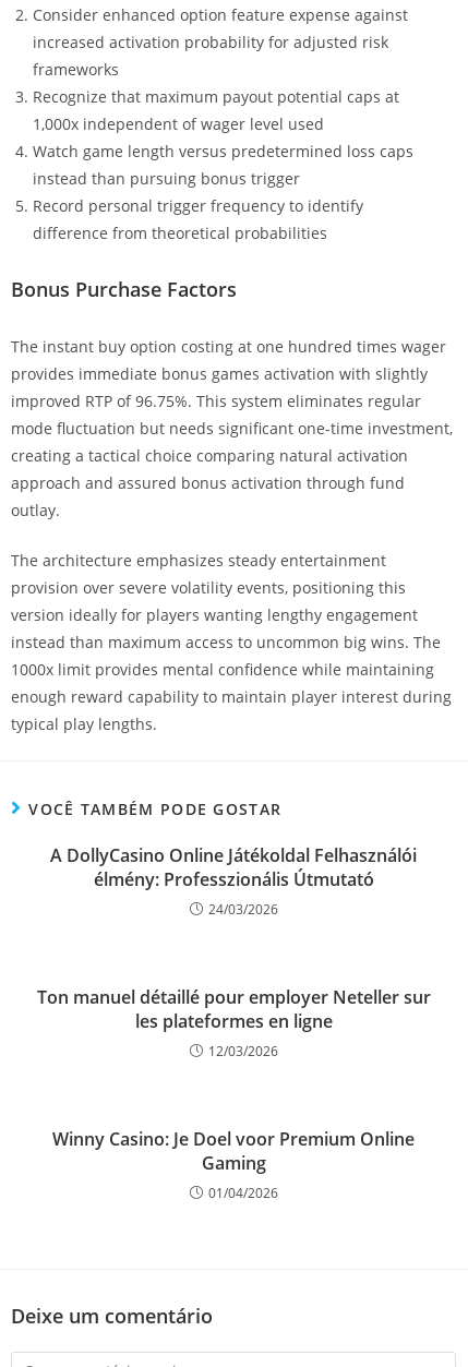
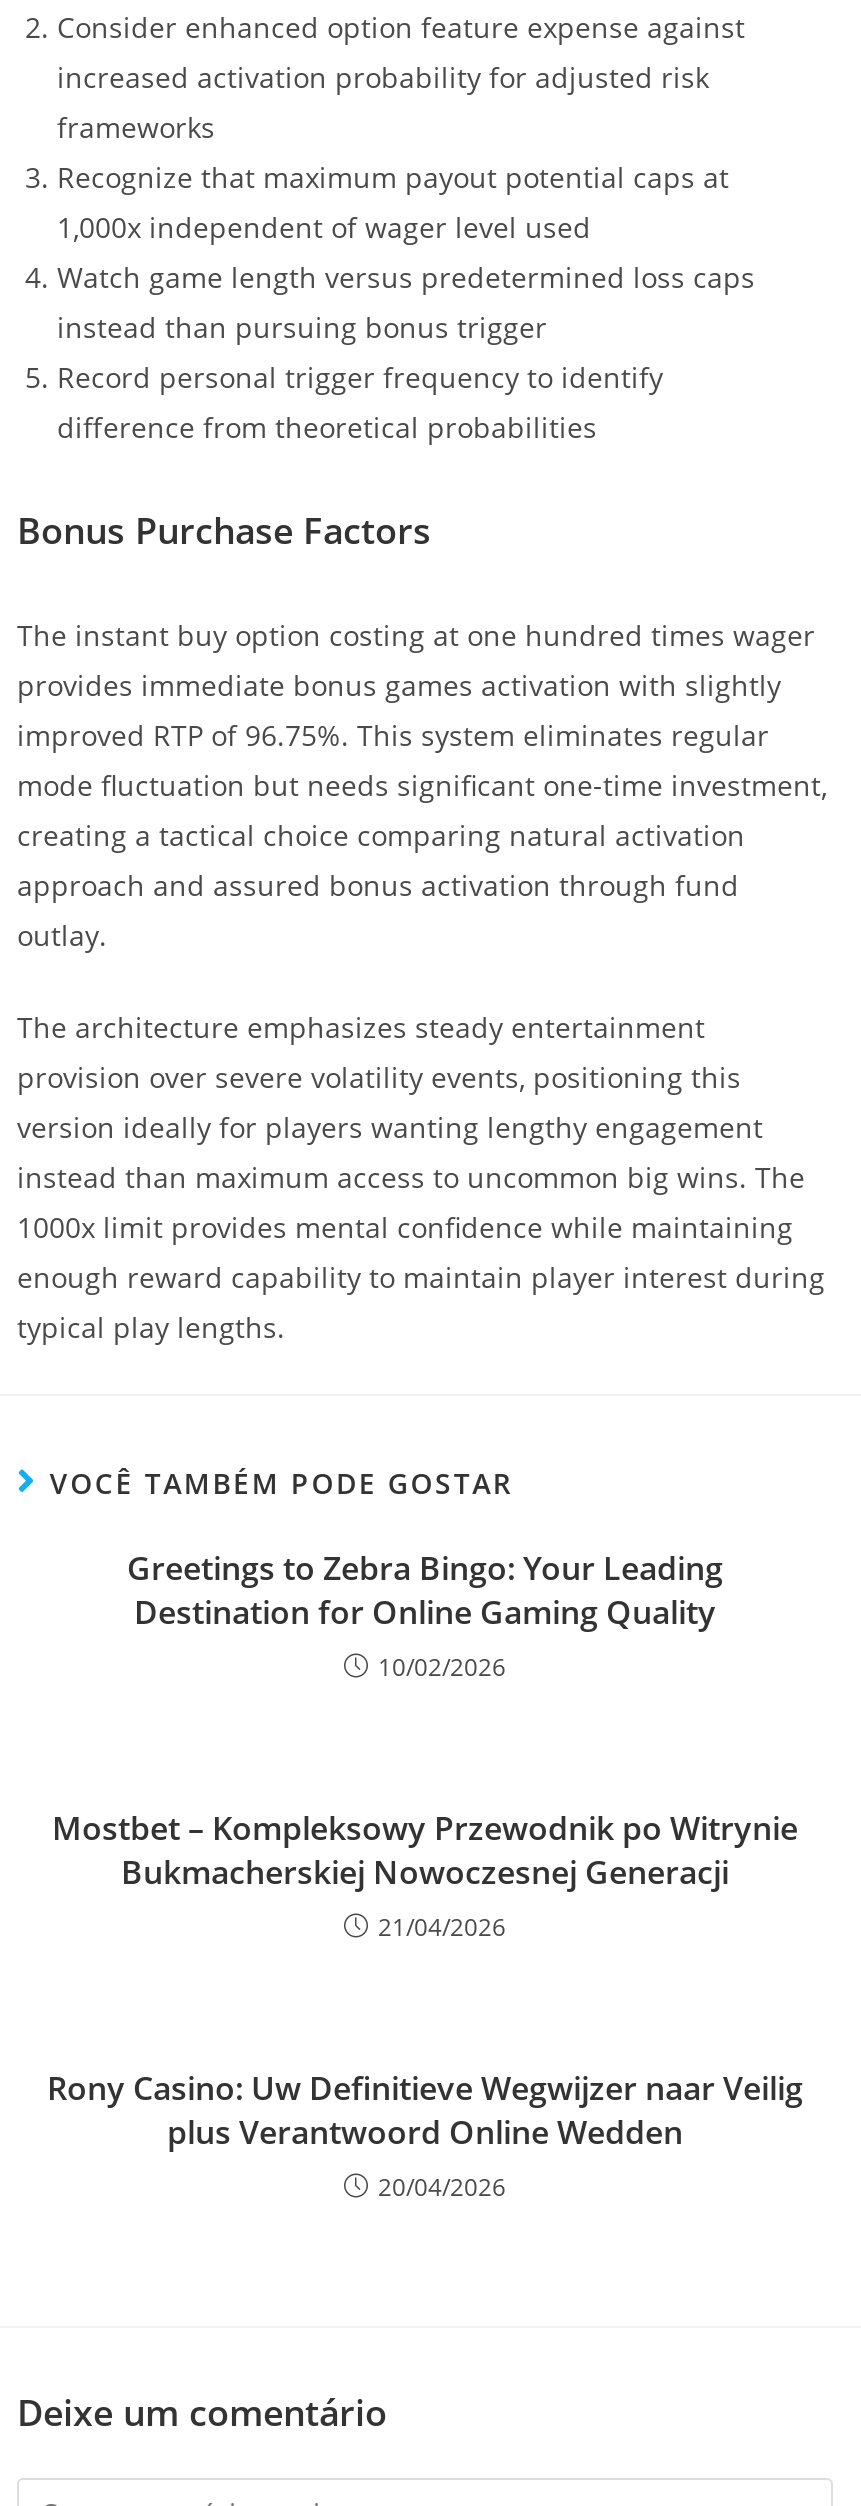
[50,843,417,919] A DollyCasino Online Játékoldal Felhasználói | élmény: Professzionális Útmutató | 24/03/2026 -> [127,1546,723,1684] Greetings to Zebra Bingo: Your Leading | Destination for Online Gaming Quality | 10/02/2026
[37,985,430,1060] Ton manuel détaillé pour employer Neteller sur | les plateformes en ligne | 12/03/2026 -> [52,1806,798,1944] Mostbet – Kompleksowy Przewodnik po Witrynie | Bukmacherskiej Nowoczesnej Generacji | 21/04/2026
[52,1127,415,1202] Winny Casino: Je Doel voor Premium Online | Gaming | 01/04/2026 -> [47,2066,803,2204] Rony Casino: Uw Definitieve Wegwijzer naar Veilig | plus Verantwoord Online Wedden | 20/04/2026

